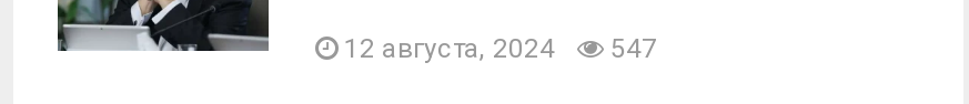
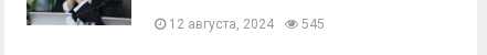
[344,34,657,65] 12 августа, 2024 547 -> [169,17,325,32] 12 августа, 2024 545

